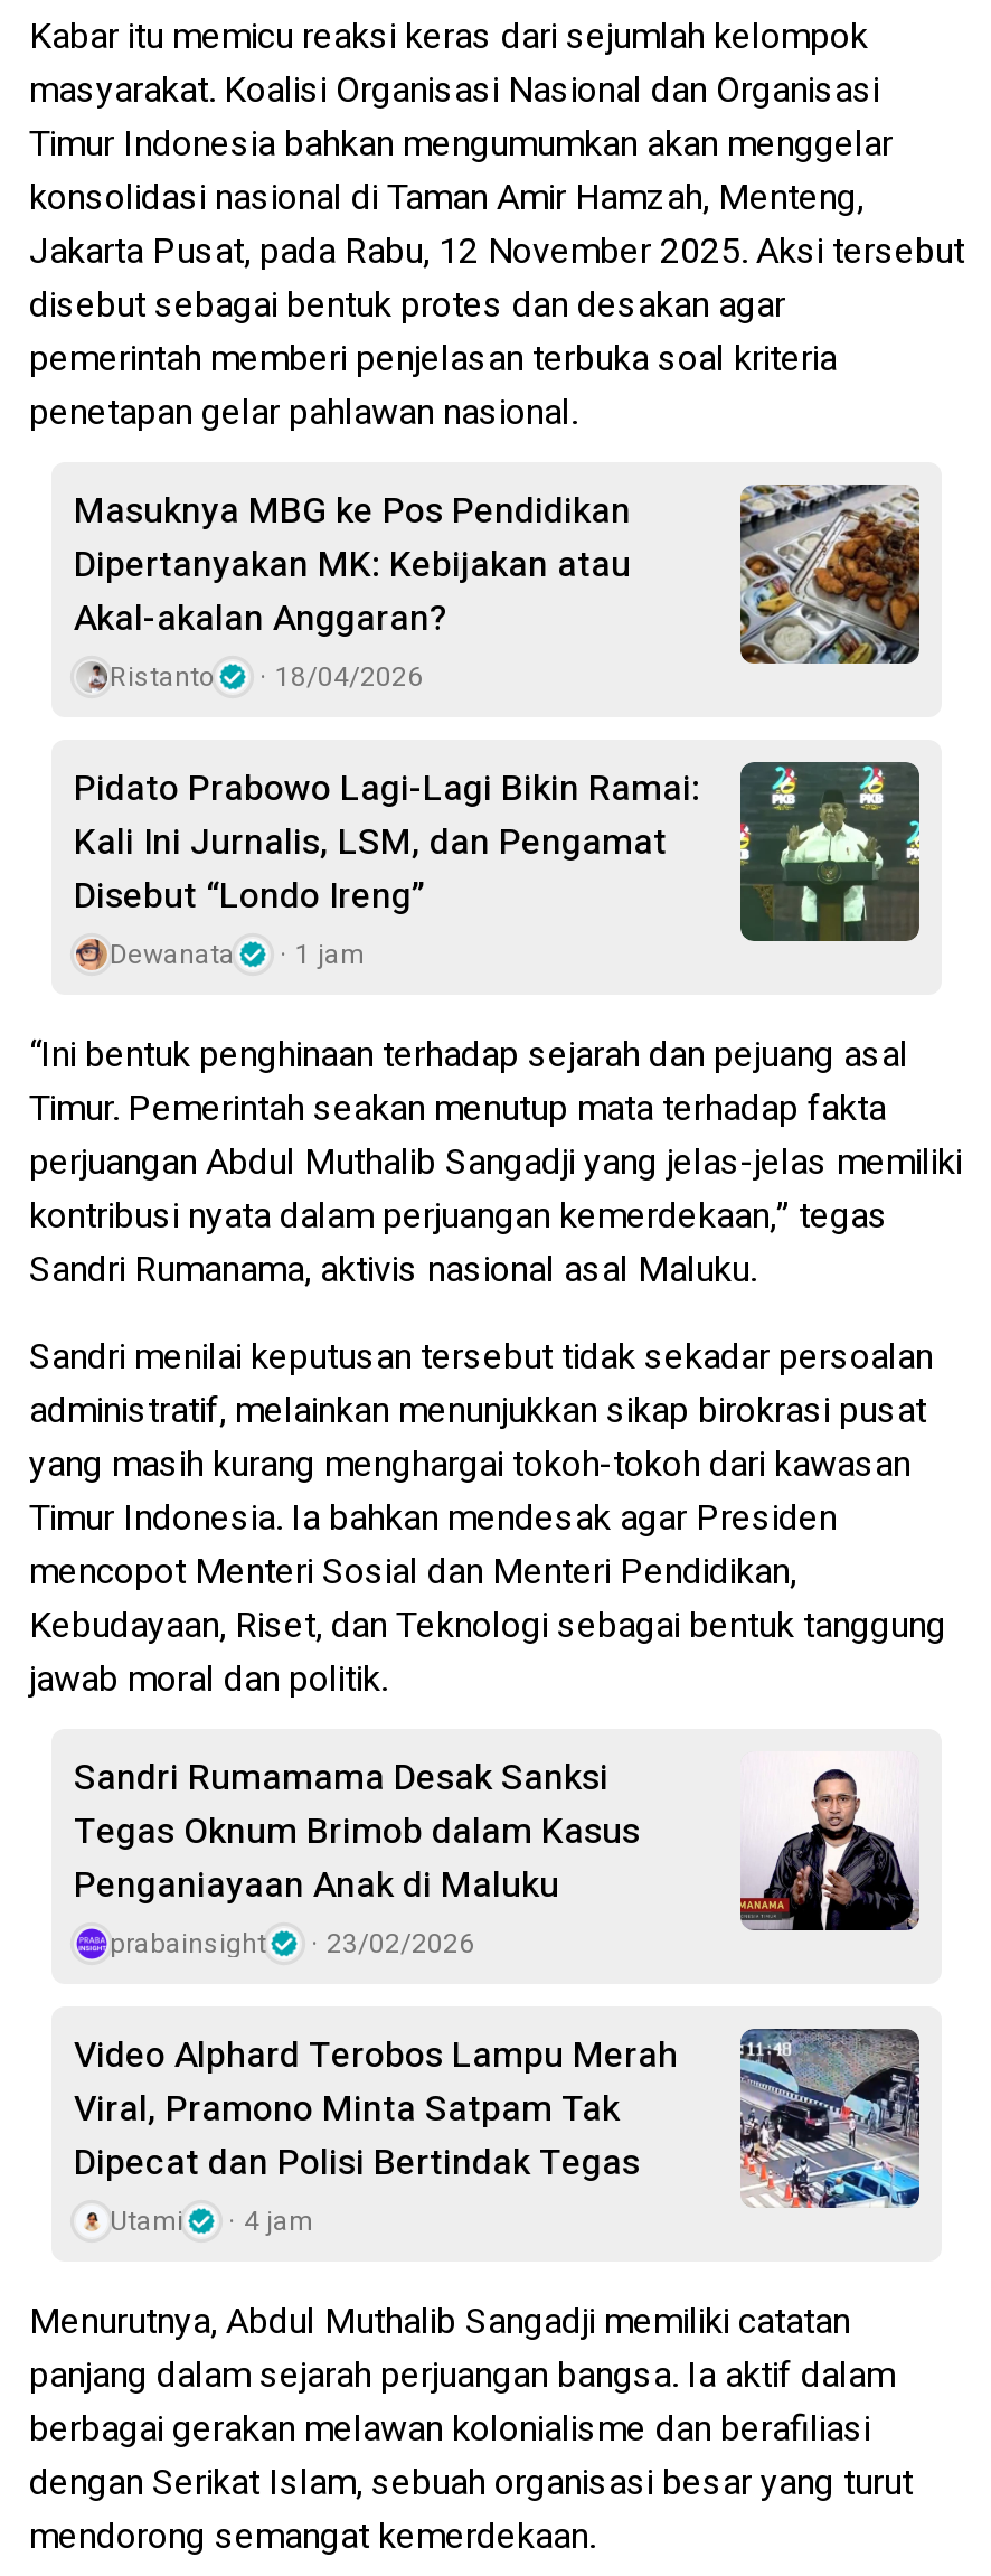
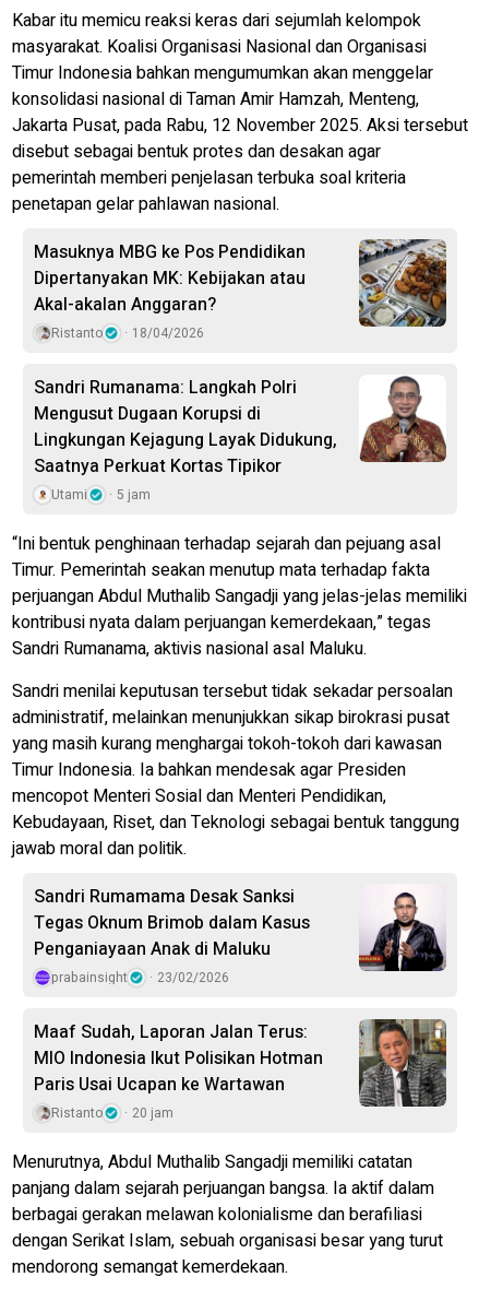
[74,760,922,976] [image] | Pidato Prabowo Lagi-Lagi Bikin Ramai: | Kali Ini Jurnalis, LSM, dan Pengamat | Disebut “Londo Ireng” | Dewanata | 1 jam -> [34,375,446,505] [image] | Sandri Rumanama: Langkah Polri | Mengusut Dugaan Korupsi di | Lingkungan Kejagung Layak Didukung, | Saatnya Perkuat Kortas Tipikor | Utami | 5 jam
[74,2029,922,2242] [image] | Video Alphard Terobos Lampu Merah | Viral, Pramono Minta Satpam Tak | Dipecat dan Polisi Bertindak Tegas | Utami | 4 jam -> [34,1019,447,1123] [image] | Maaf Sudah, Laporan Jalan Terus: | MIO Indonesia Ikut Polisikan Hotman | Paris Usai Ucapan ke Wartawan | Ristanto | 20 jam

